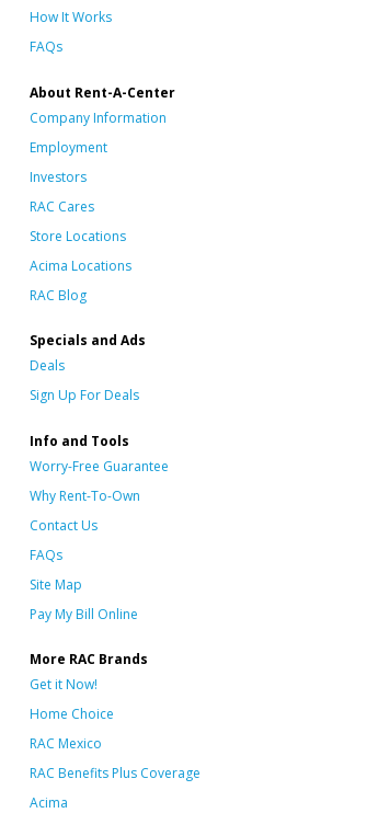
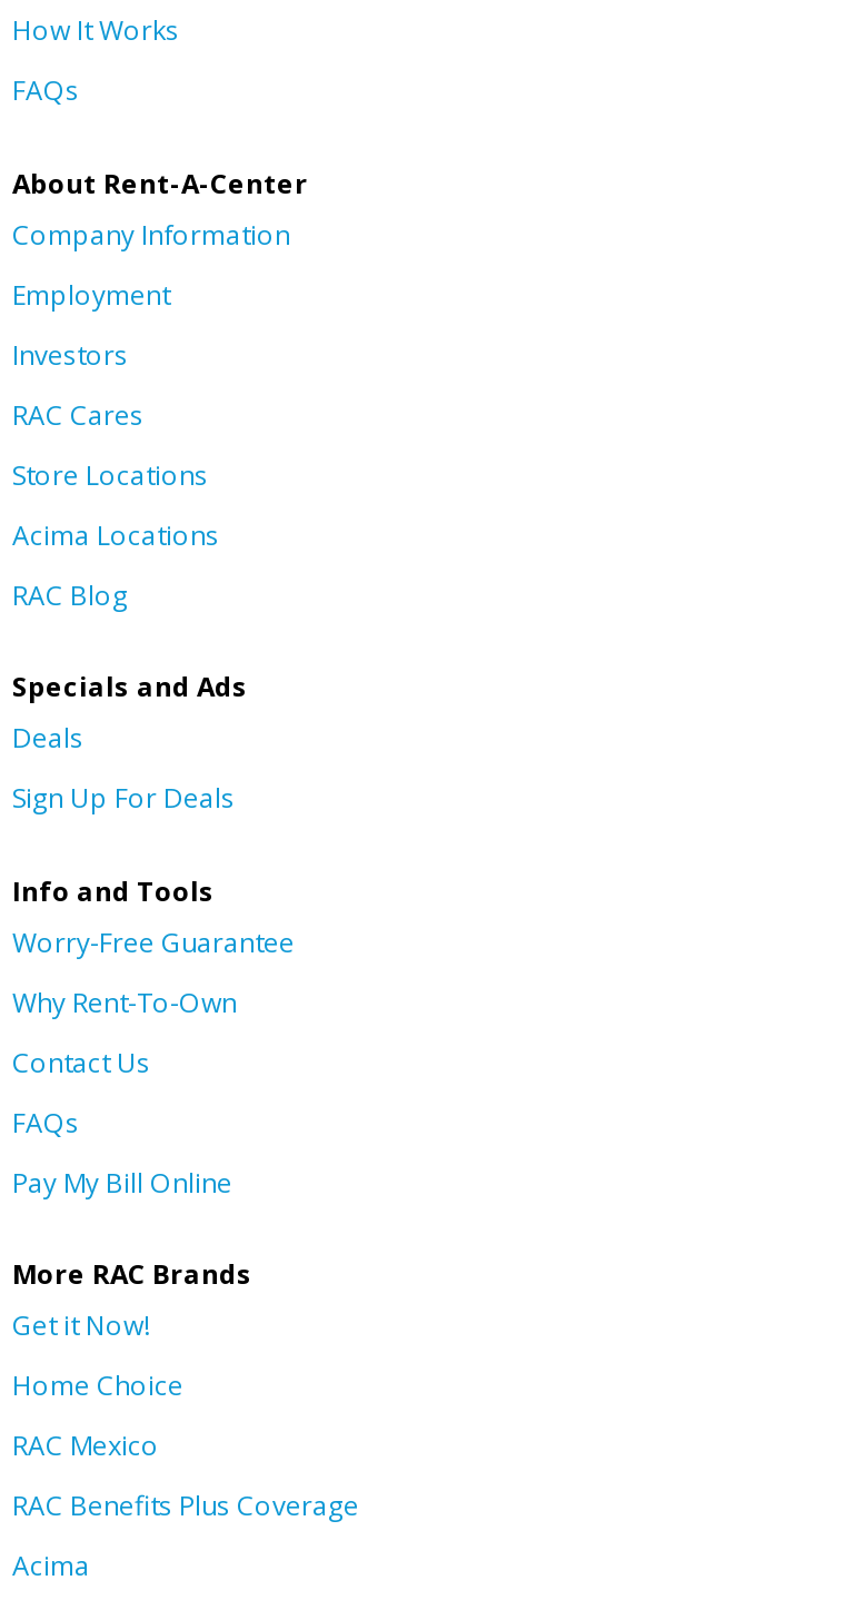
[30,576,82,594] Site Map -> none

